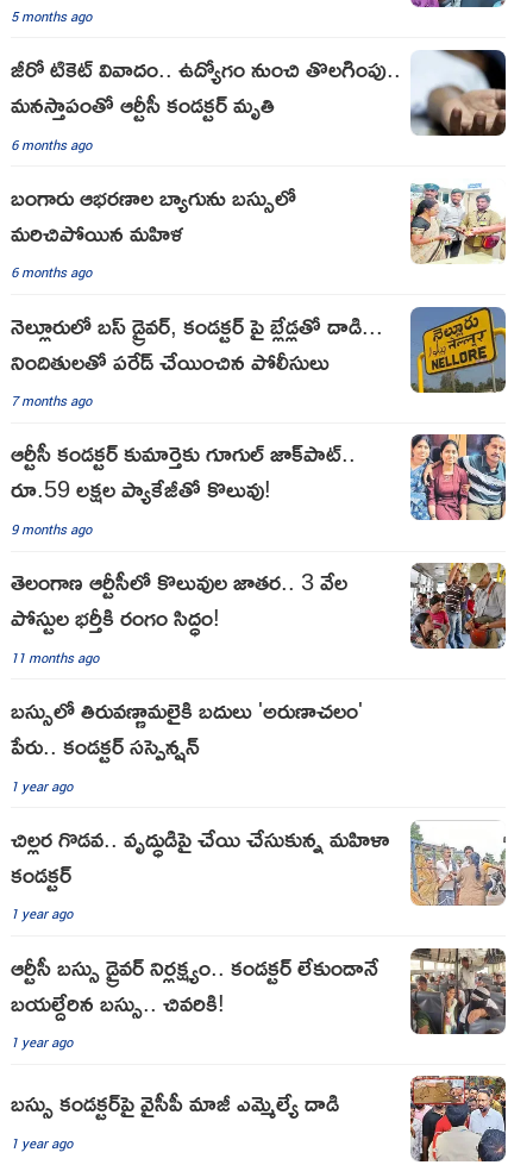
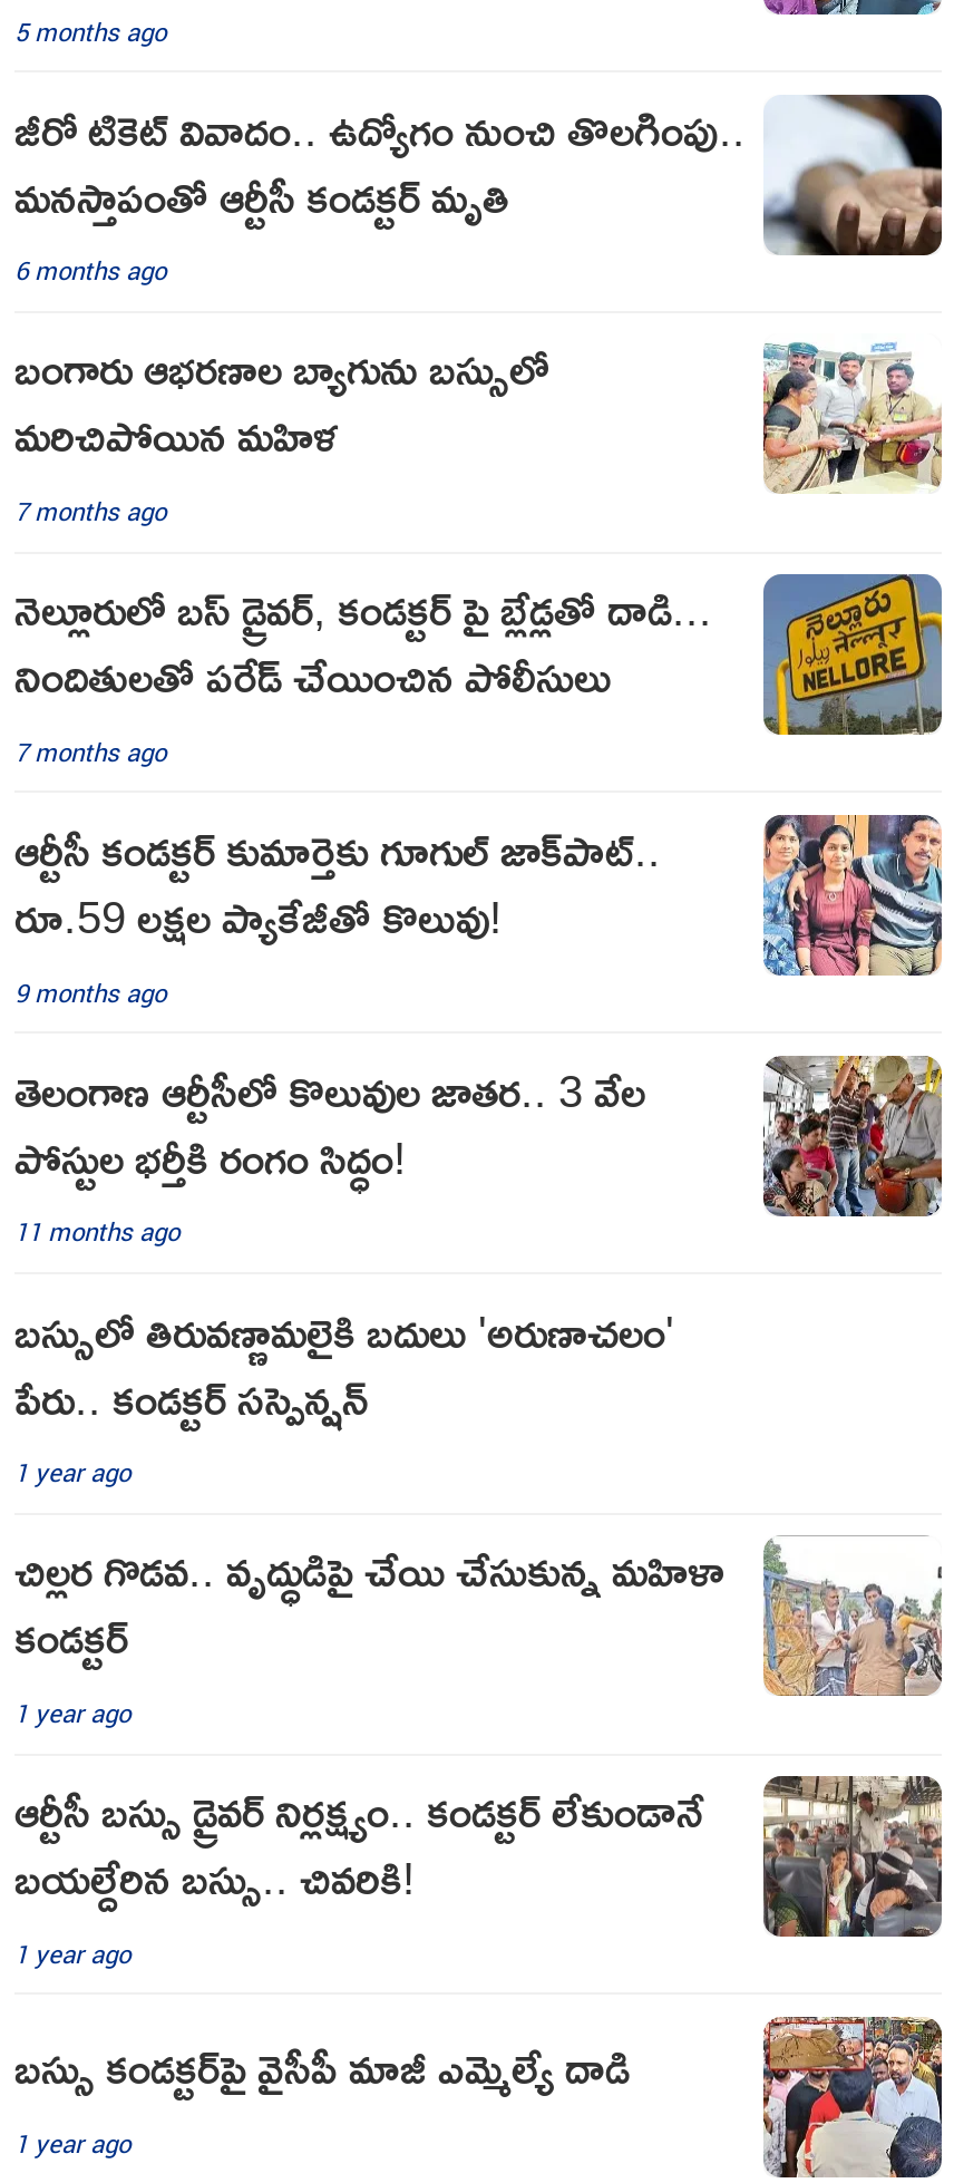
[11,263,92,281] 6 months ago -> [14,494,166,527] 7 months ago

